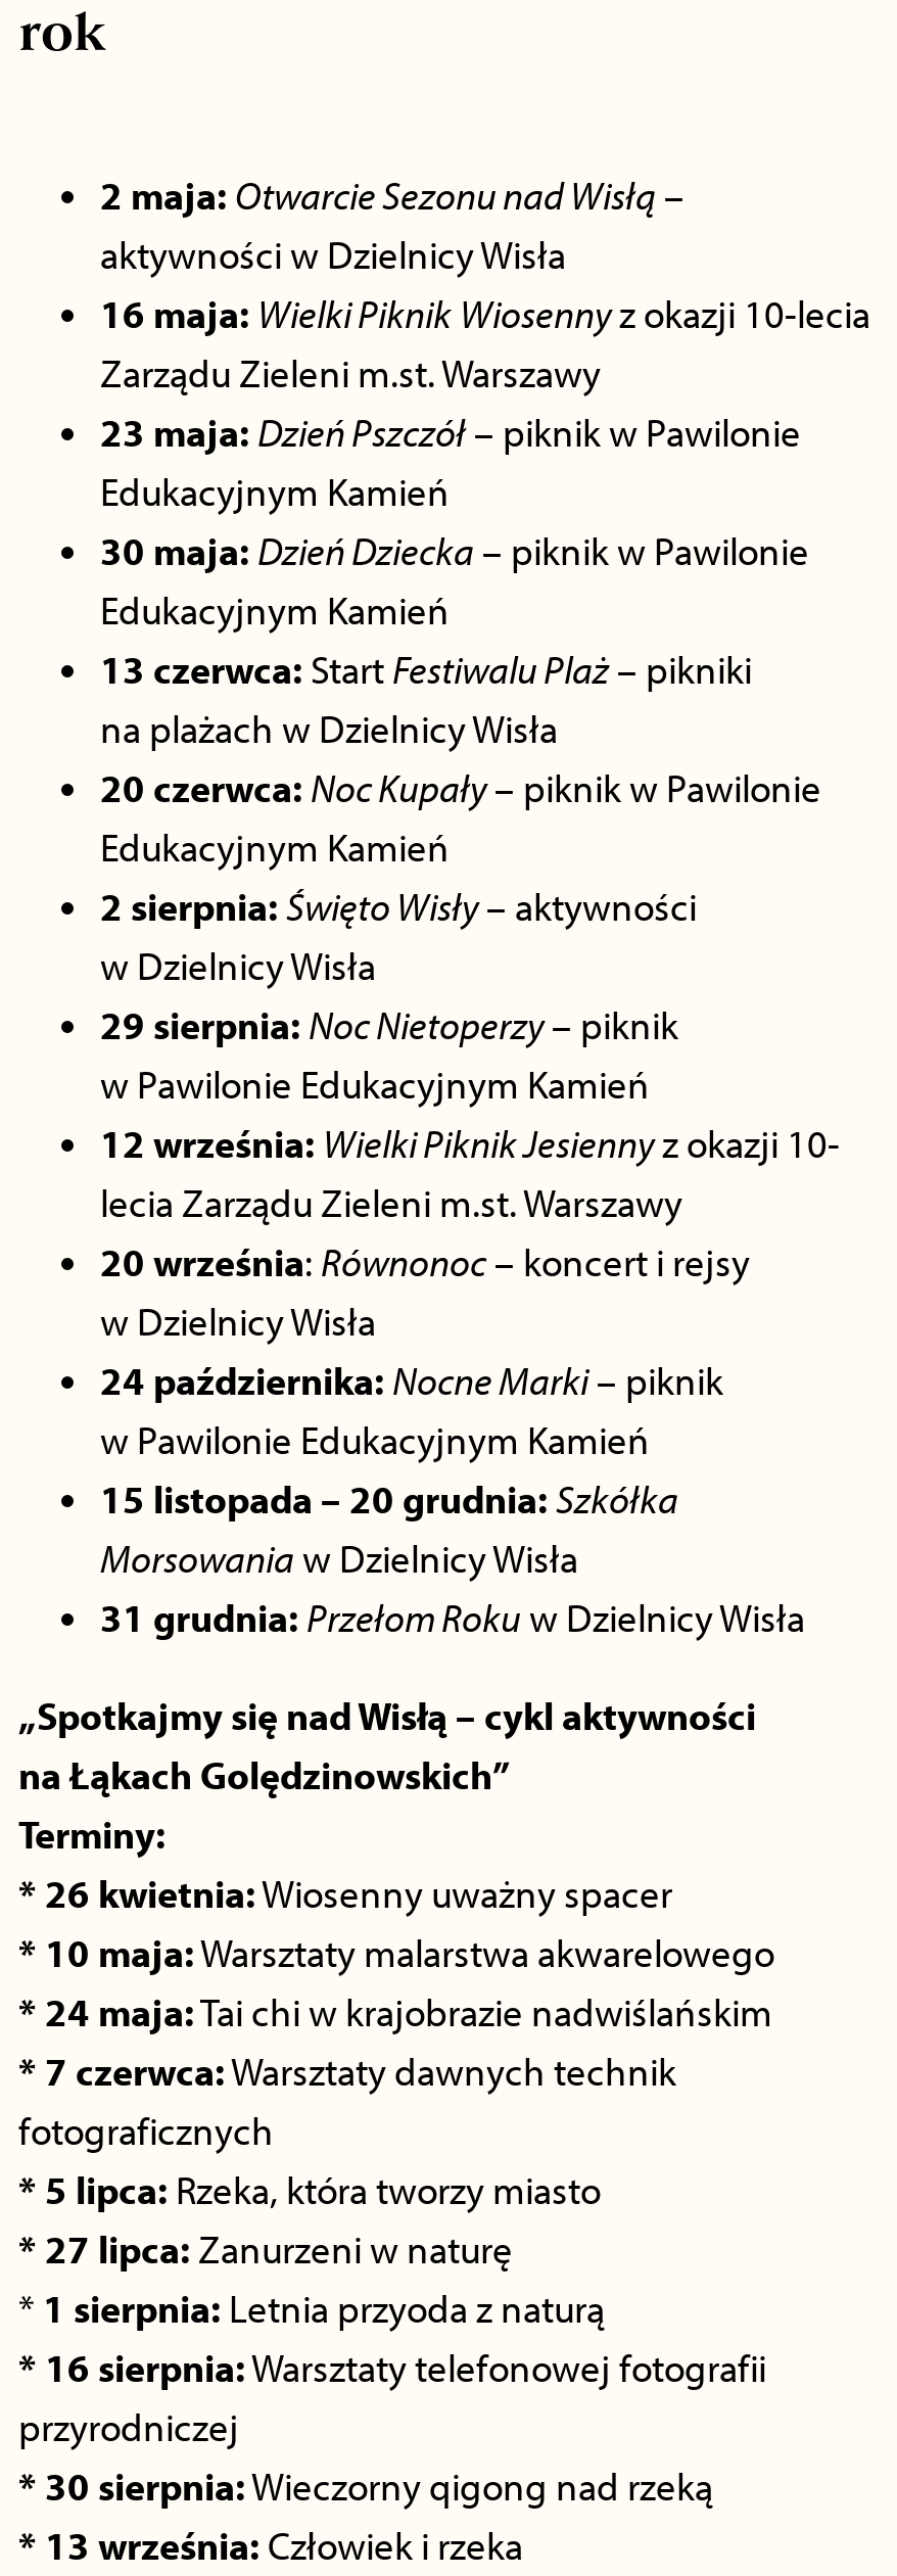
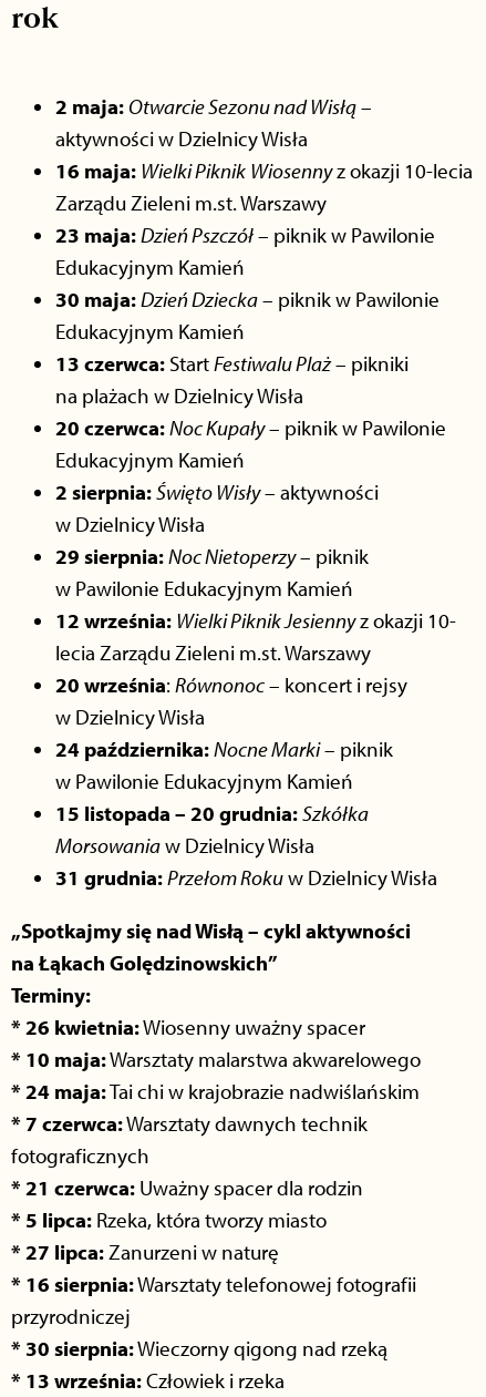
none -> [11,1174,363,1201] * 21 czerwca: Uważny spacer dla rodzin
moved [18,2165,601,2274] -> [11,1206,327,1265]: * 5 lipca: Rzeka, która tworzy miasto | * 27 lipca: Zanurzeni w naturę
[18,2284,605,2333] * 1 sierpnia: Letnia przyoda z naturą -> none

